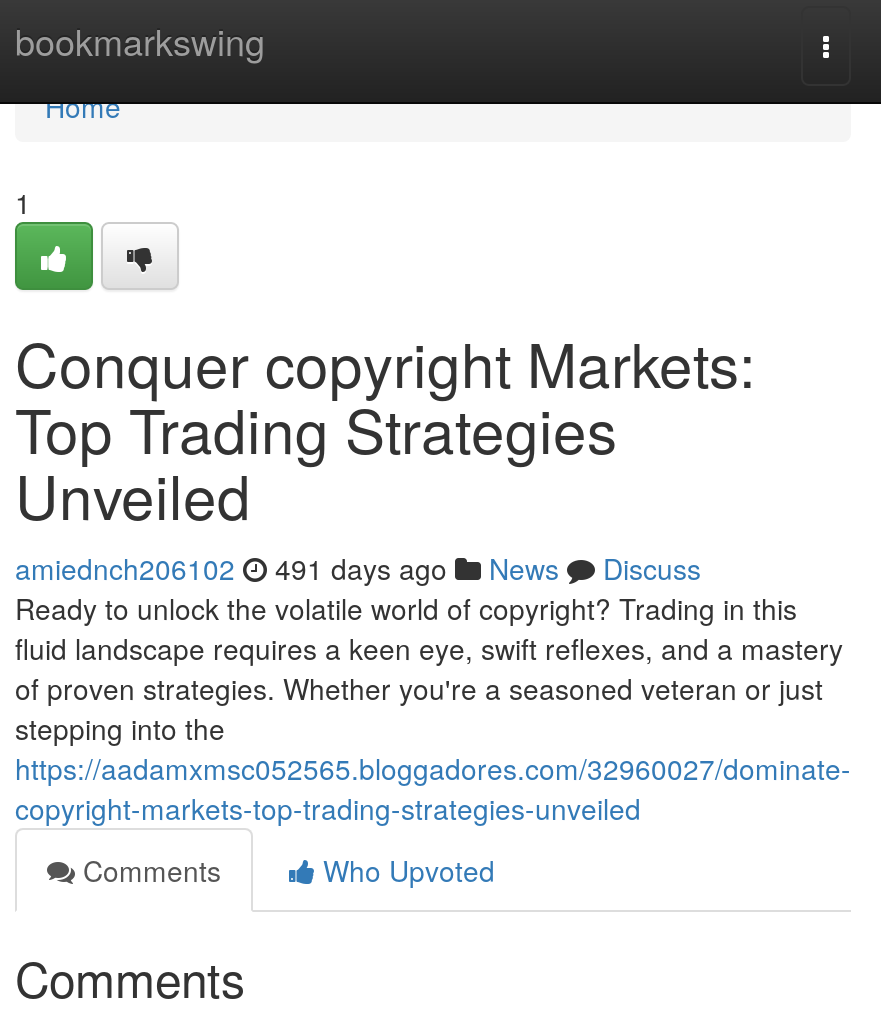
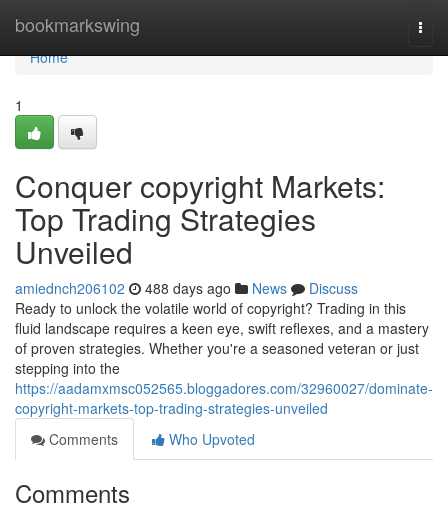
[15,548,701,588] amiednch206102 491 days ago News Discuss -> [15,278,358,298] amiednch206102 488 days ago News Discuss

